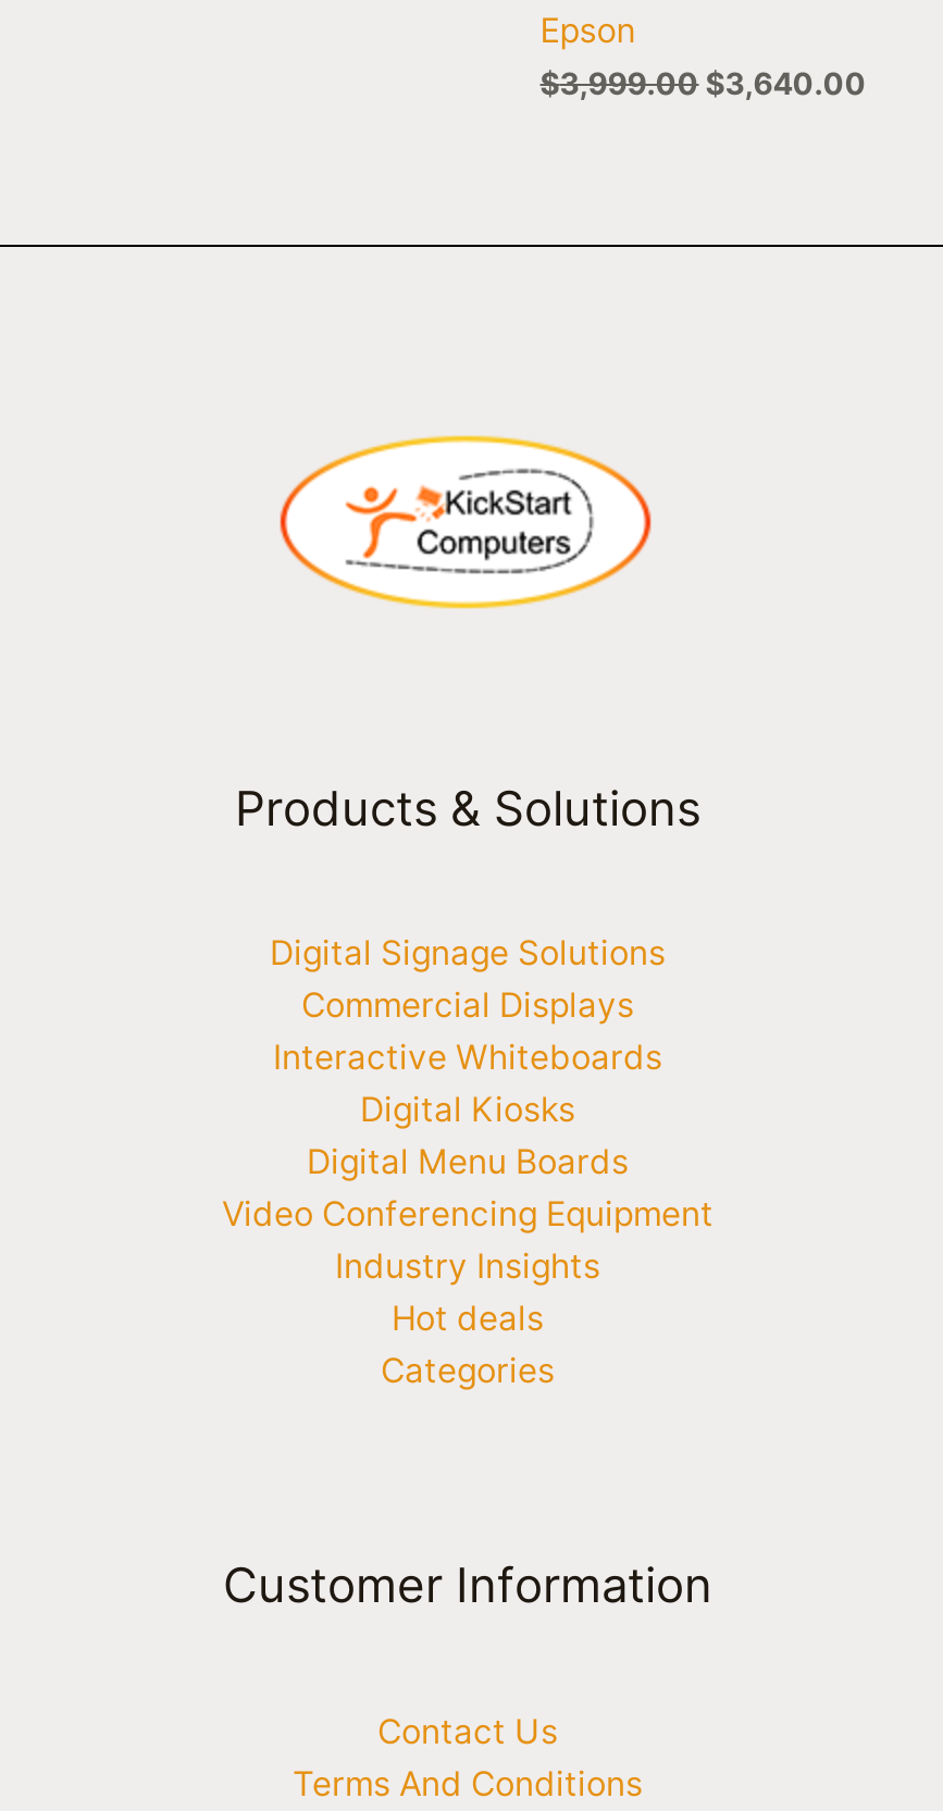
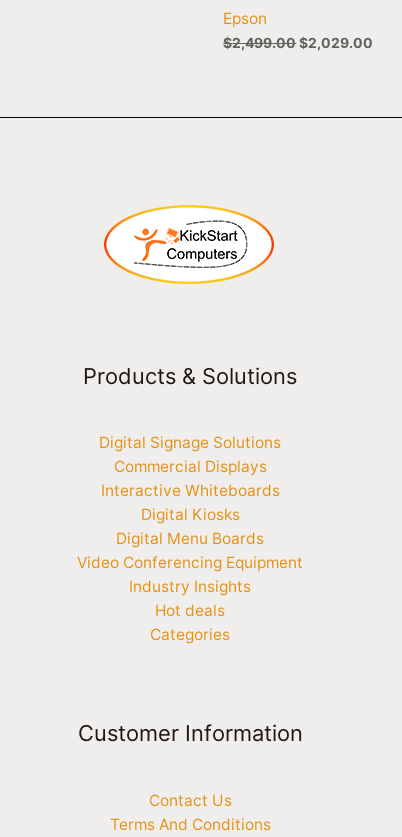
[540,64,699,101] $3,999.00 -> [223,34,296,51] $2,499.00
[705,64,866,101] $3,640.00 -> [299,34,373,51] $2,029.00

